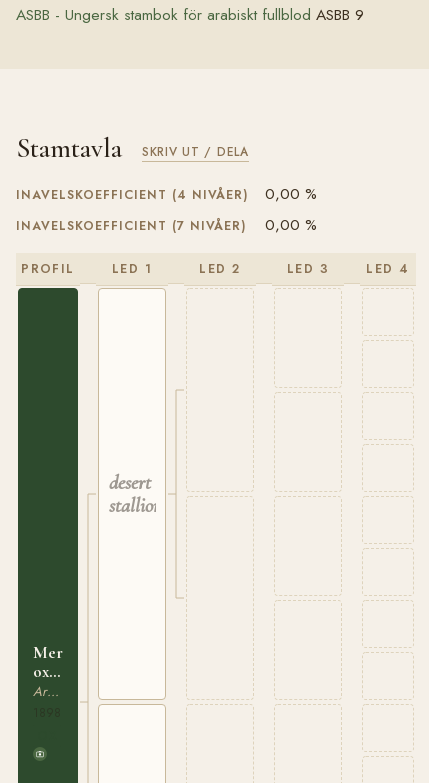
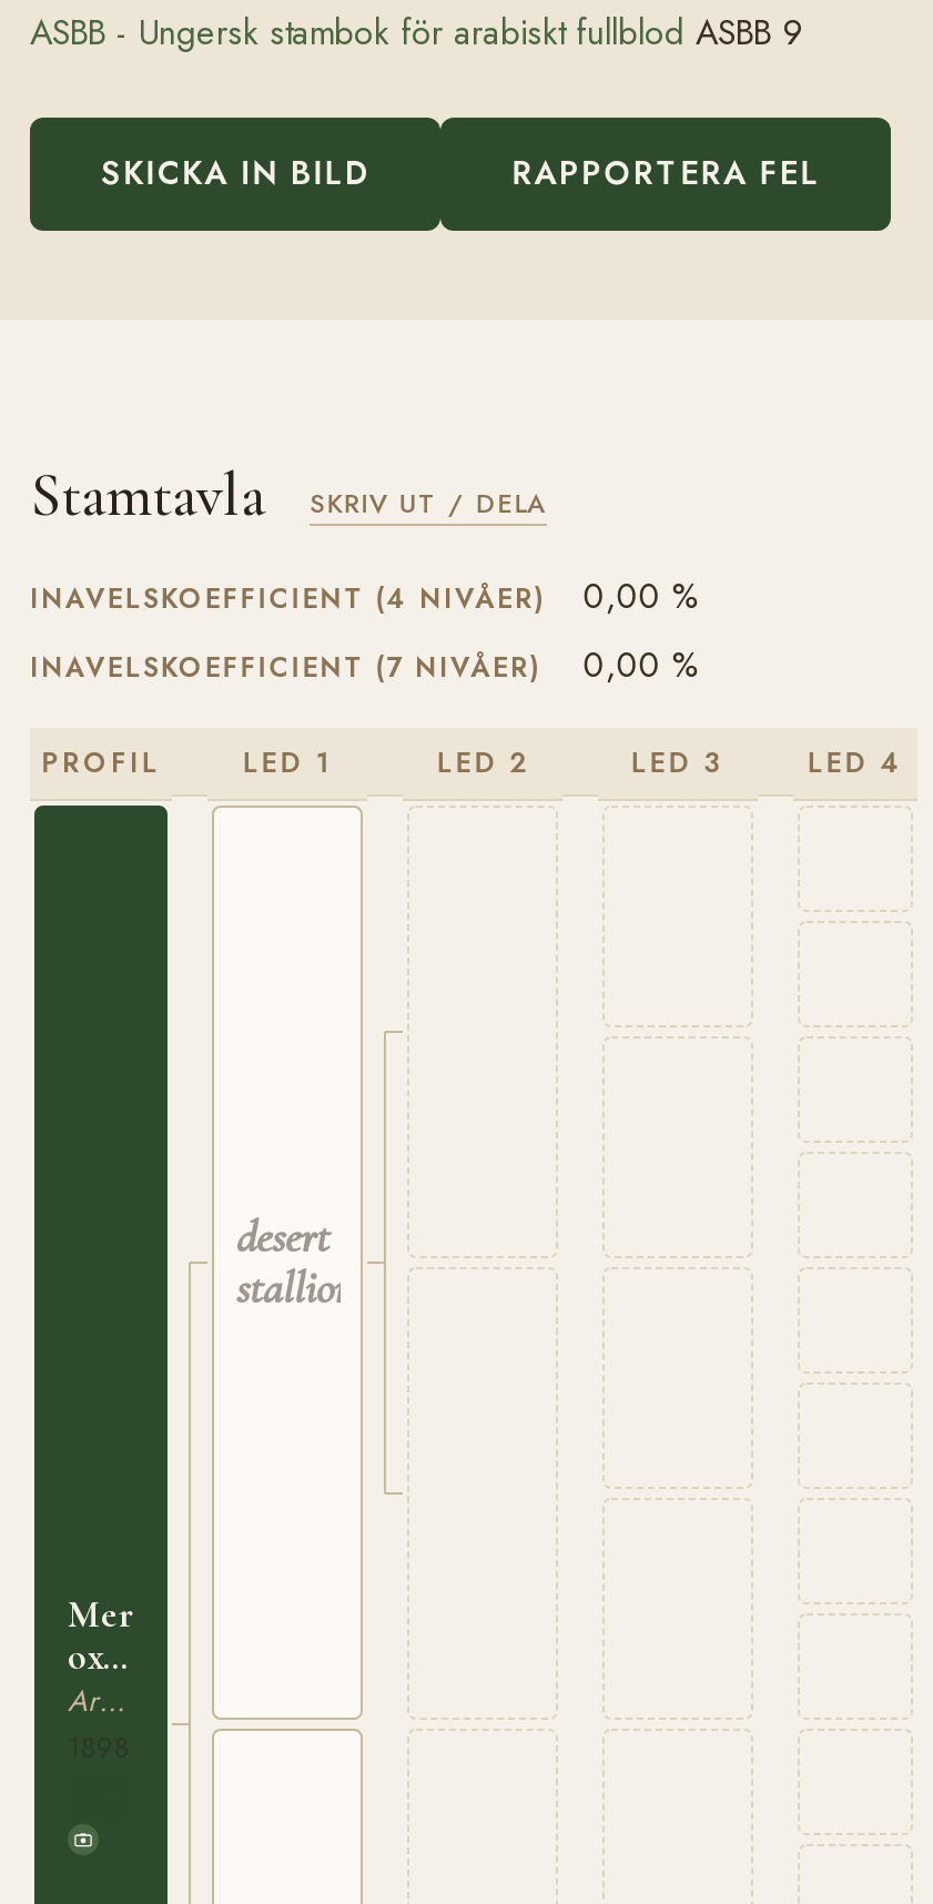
none -> [101,151,821,195] SKICKA IN BILD | RAPPORTERA FEL

